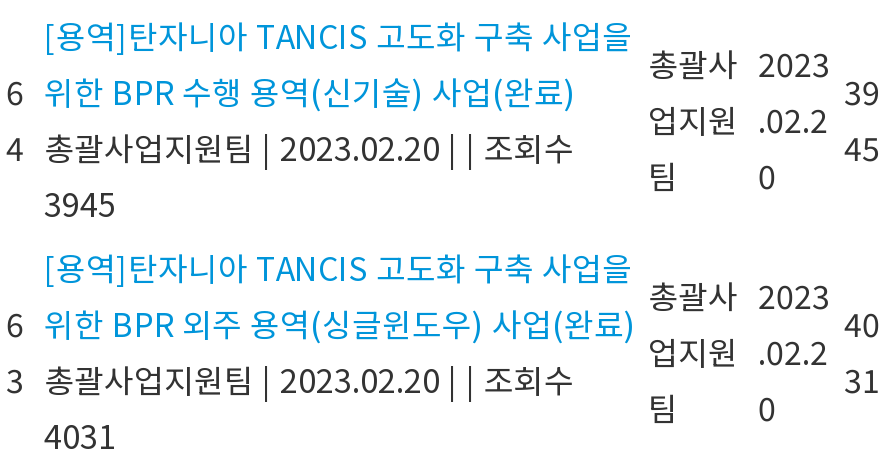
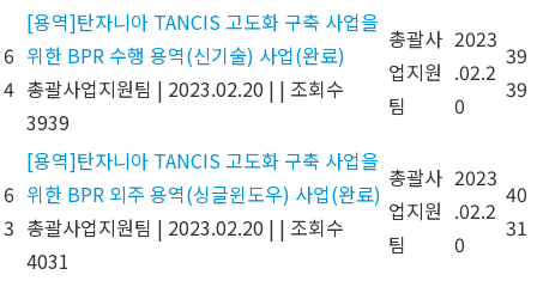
[844,123,880,171] 45 -> [506,74,527,103] 39
[44,179,116,227] 3945 -> [26,108,70,136] 3939

